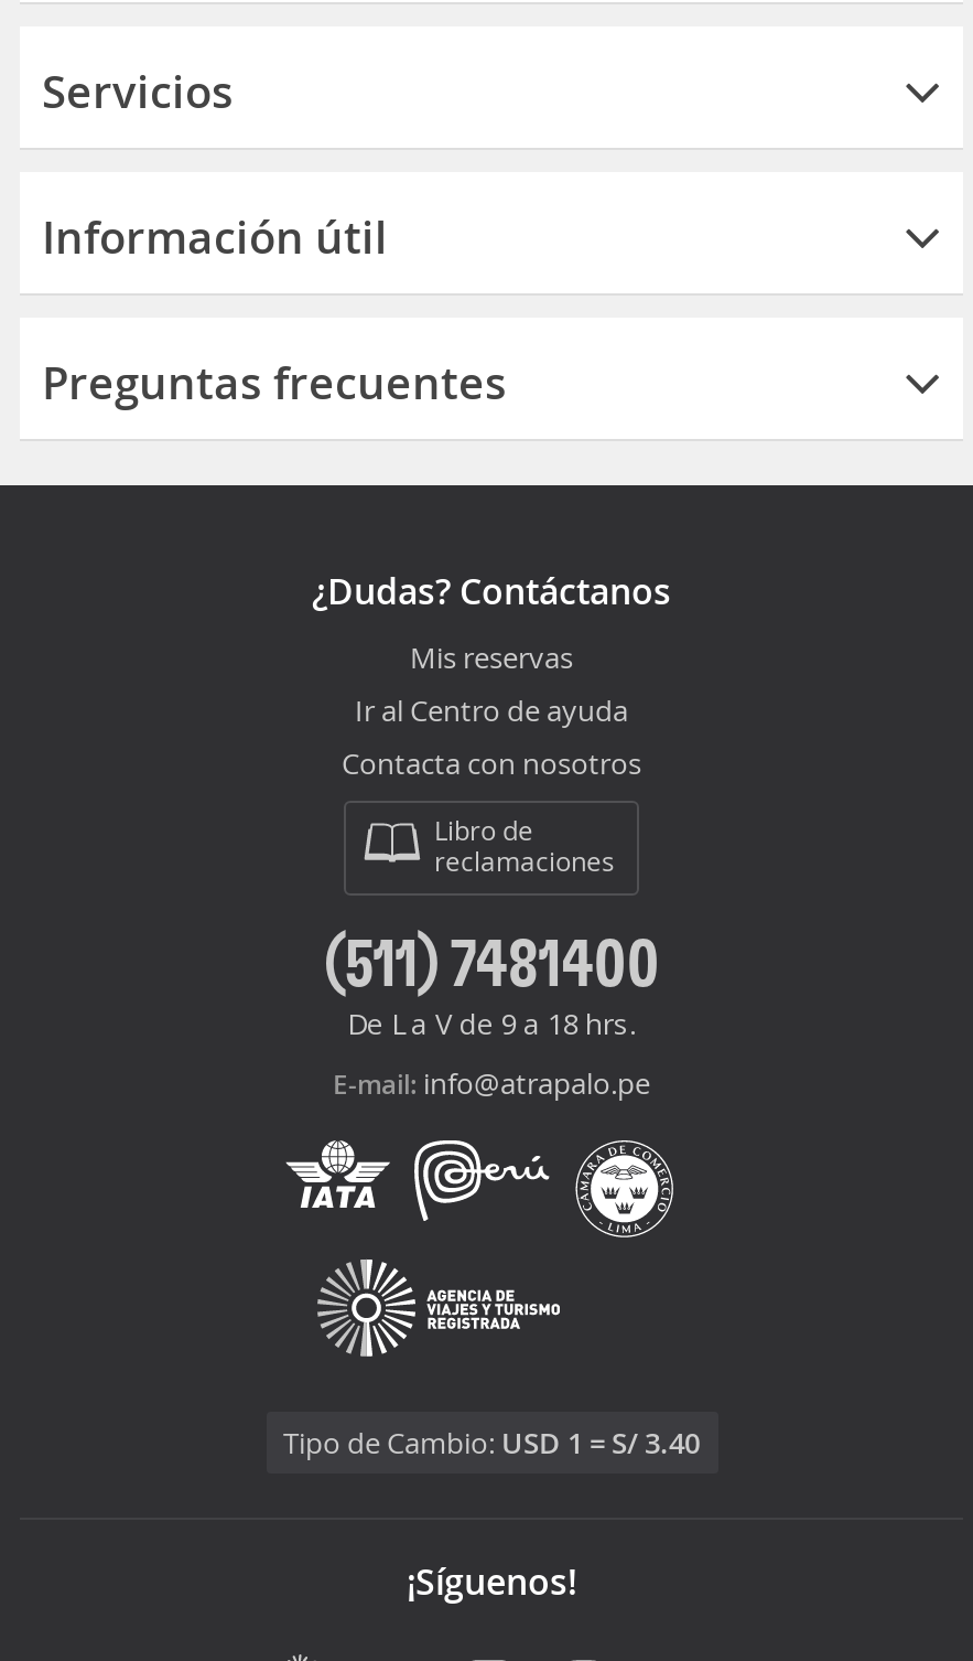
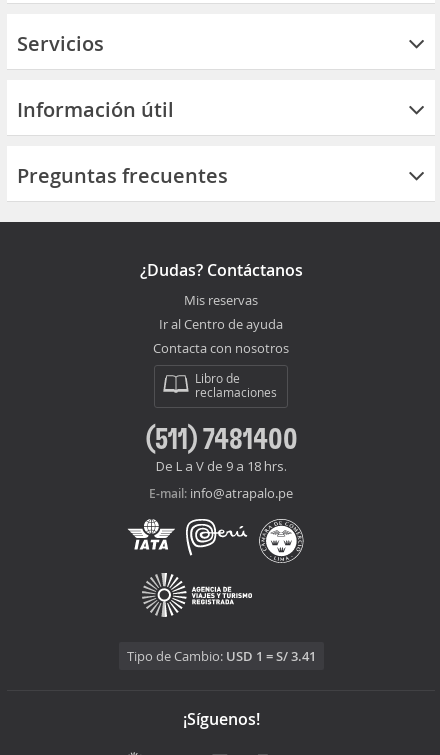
[283,1422,700,1462] Tipo de Cambio: USD 1 = S/ 3.40 -> [126,647,315,665] Tipo de Cambio: USD 1 = S/ 3.41

